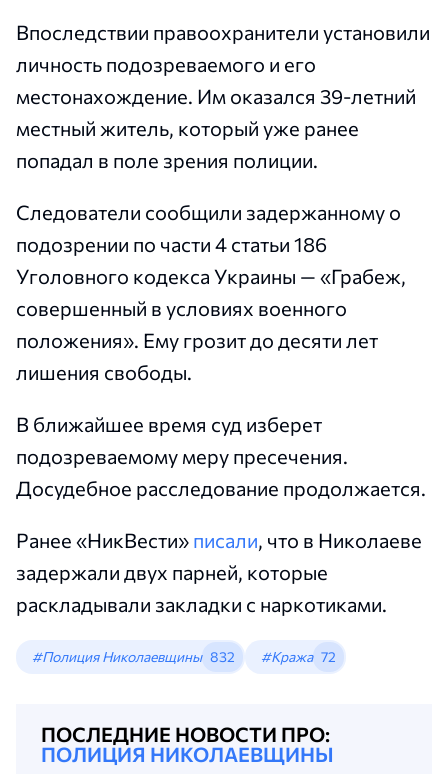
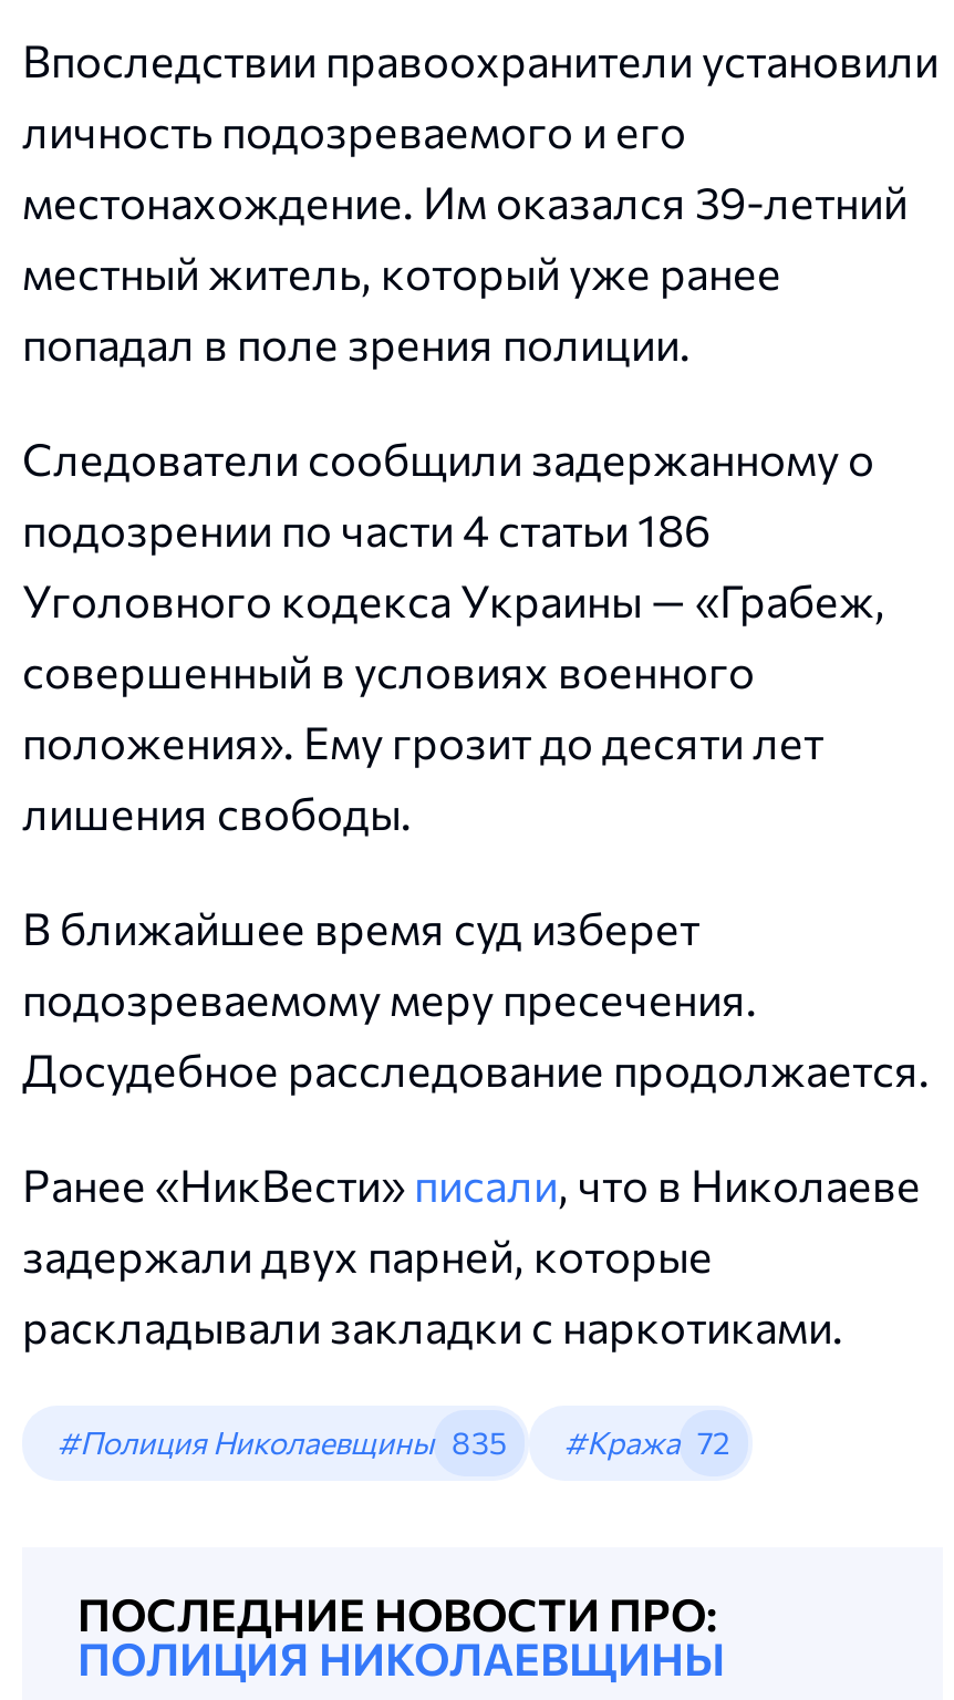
[32,648,235,665] #Полиция Николаевщины 832 -> [58,1423,507,1460] #Полиция Николаевщины 835

